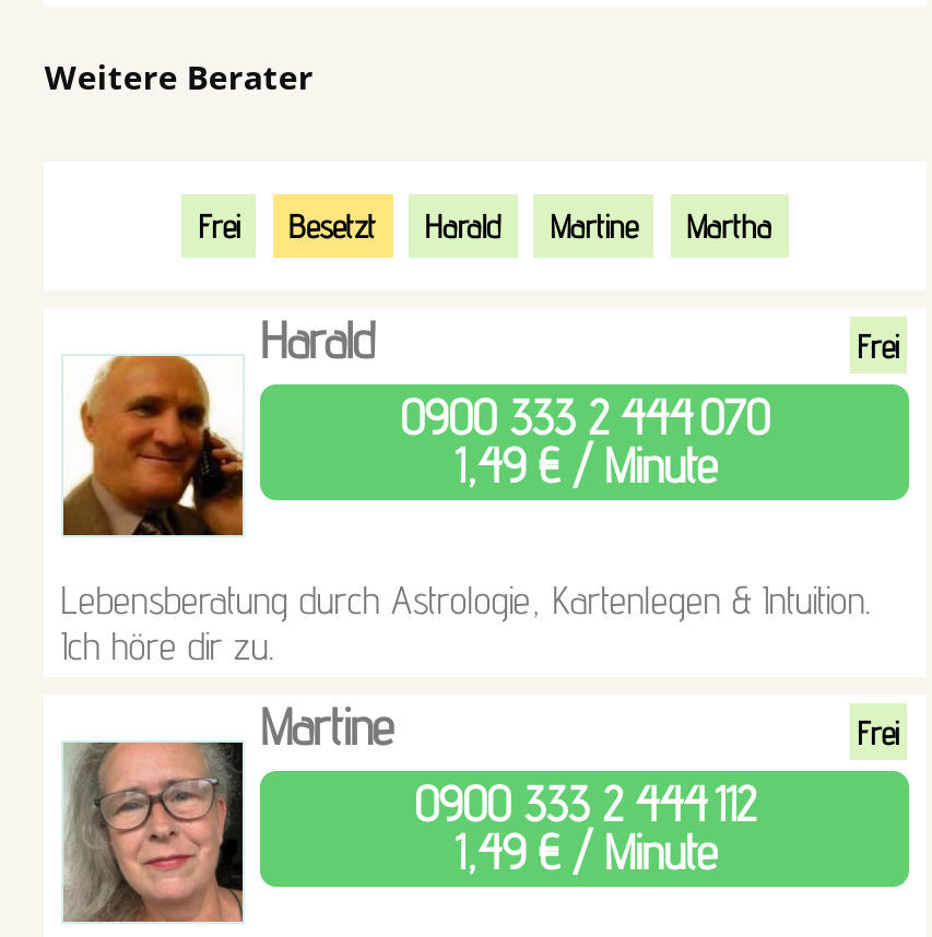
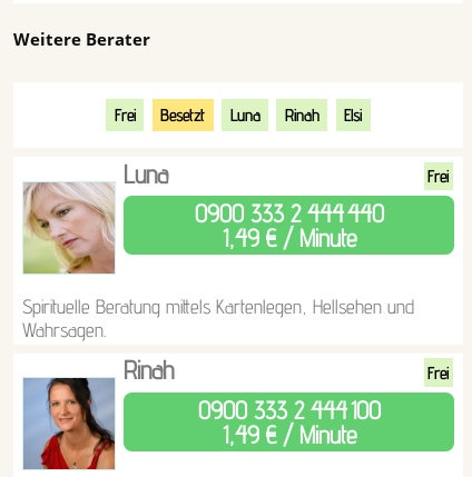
[425,207,772,244] Harald | Martine | Martha -> [230,105,362,124] Luna | Rinah | Elsi
[61,311,377,537] [image] | Harald -> [22,158,168,275] [image] | Luna
[400,388,770,447] 0900 333 2 444 070 -> [194,197,384,227] 0900 333 2 444 440
[61,578,869,669] Lebensberatung durch Astrologie, Kartenlegen & Intuition. | Ich höre dir zu. -> [22,294,414,341] Spirituelle Beratung mittels Kartenlegen, Hellsehen und | Wahrsagen.
[63,698,394,924] [image] | Martine -> [23,355,174,470] [image] | Rinah
[415,774,755,833] 0900 333 2 444 112 -> [198,394,380,424] 0900 333 2 444 100

